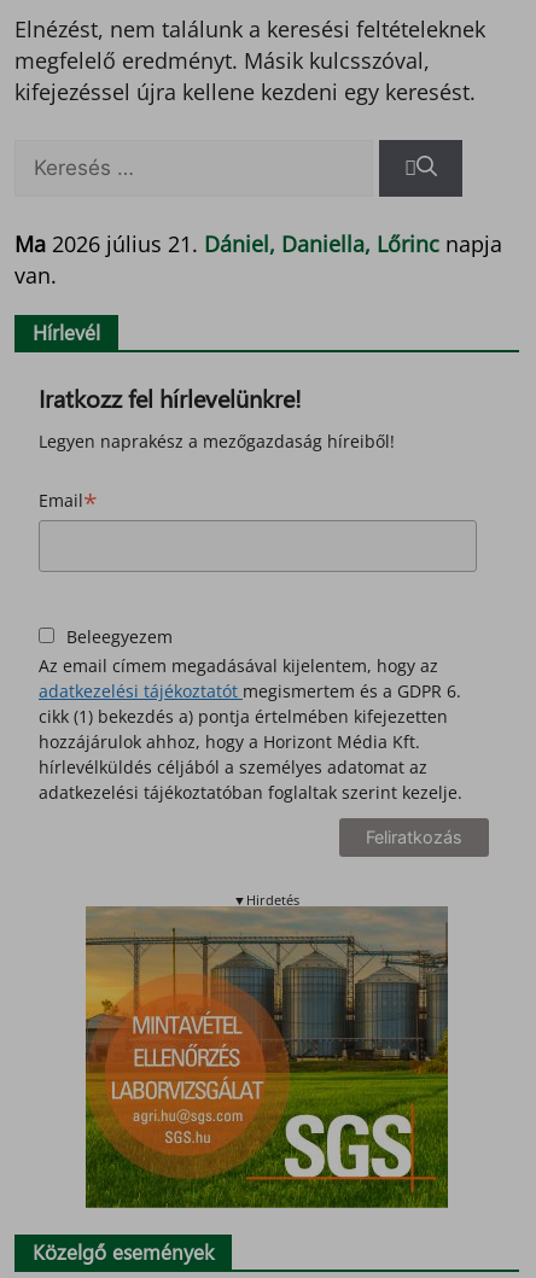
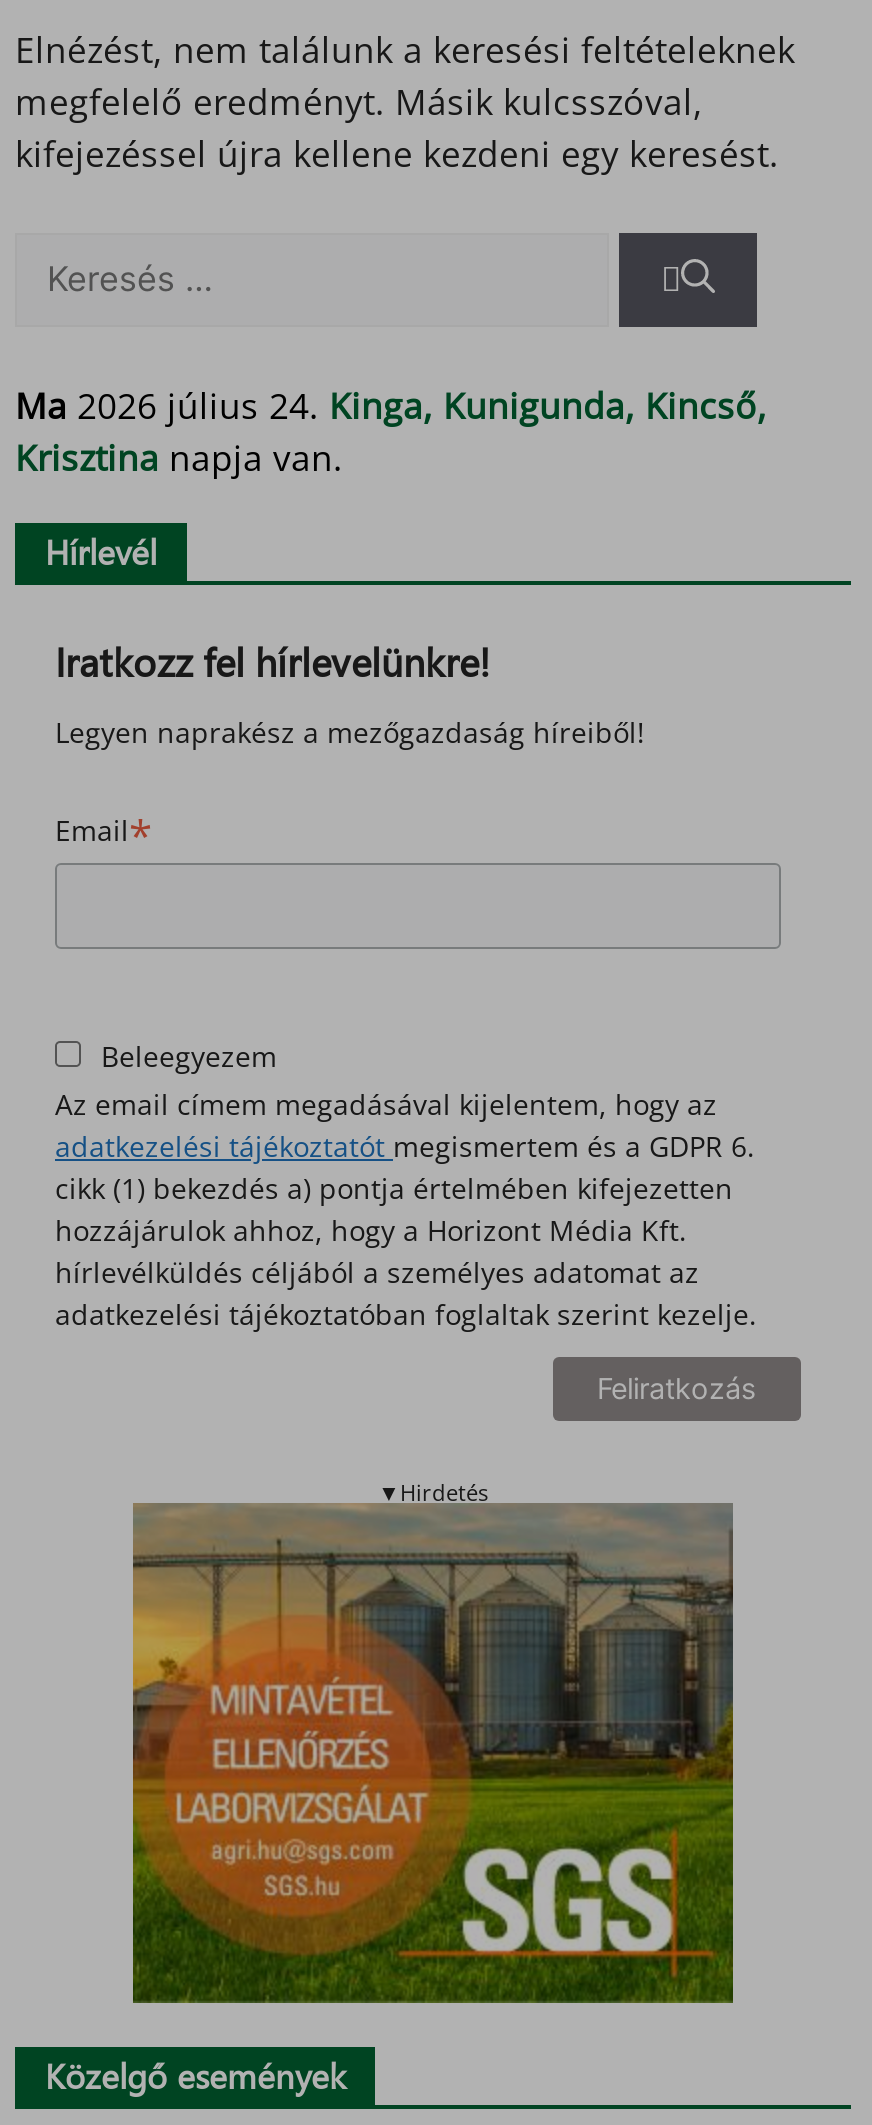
[14,229,502,290] Ma 2026 július 21. Dániel, Daniella, Lőrinc napja | van. -> [15,381,767,481] Ma 2026 július 24. Kinga, Kunigunda, Kincső, | Krisztina napja van.

